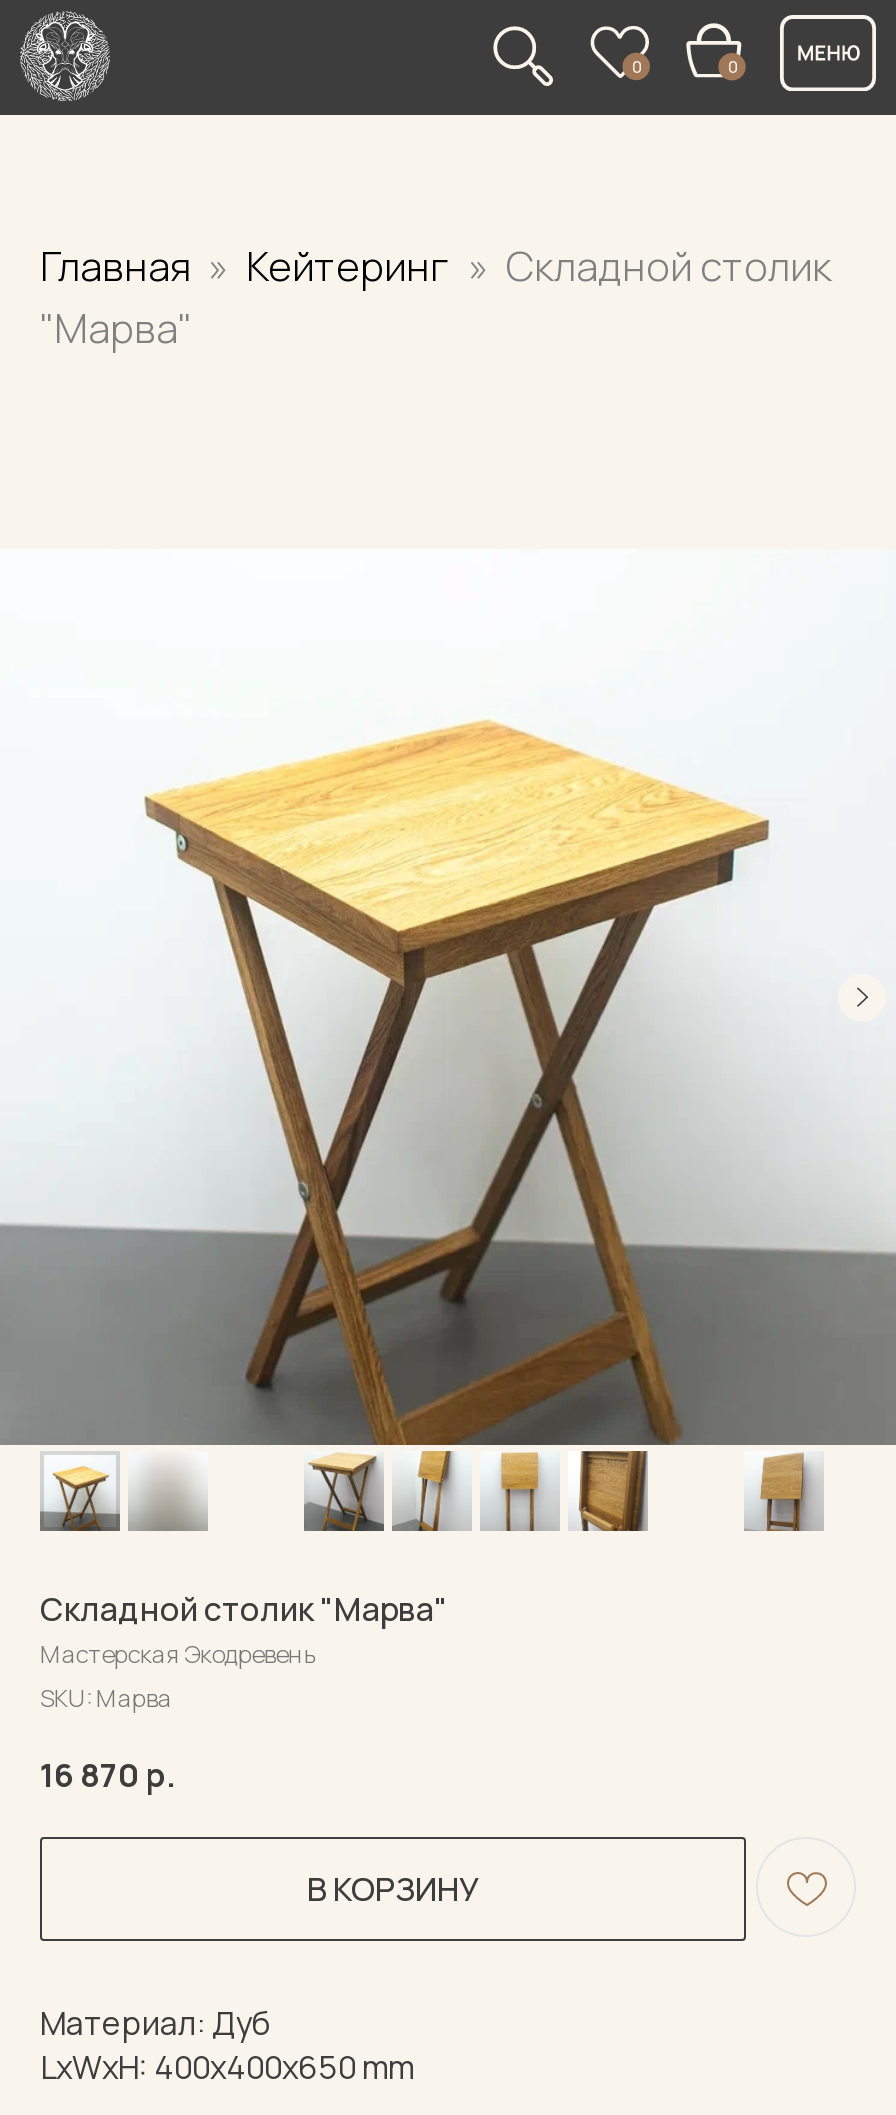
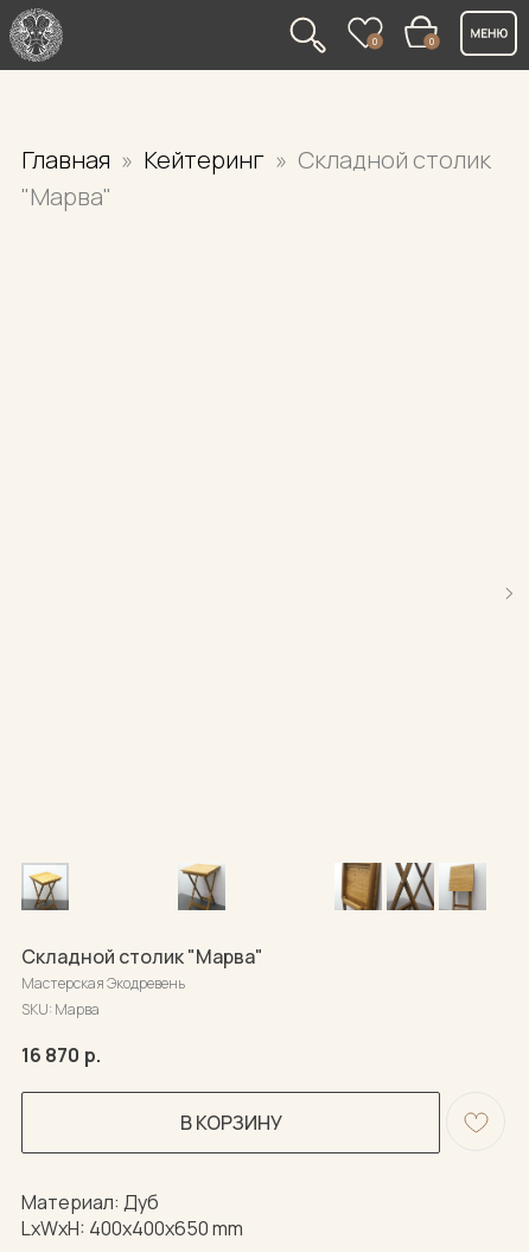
[6,719,890,1533] [image] -> none

